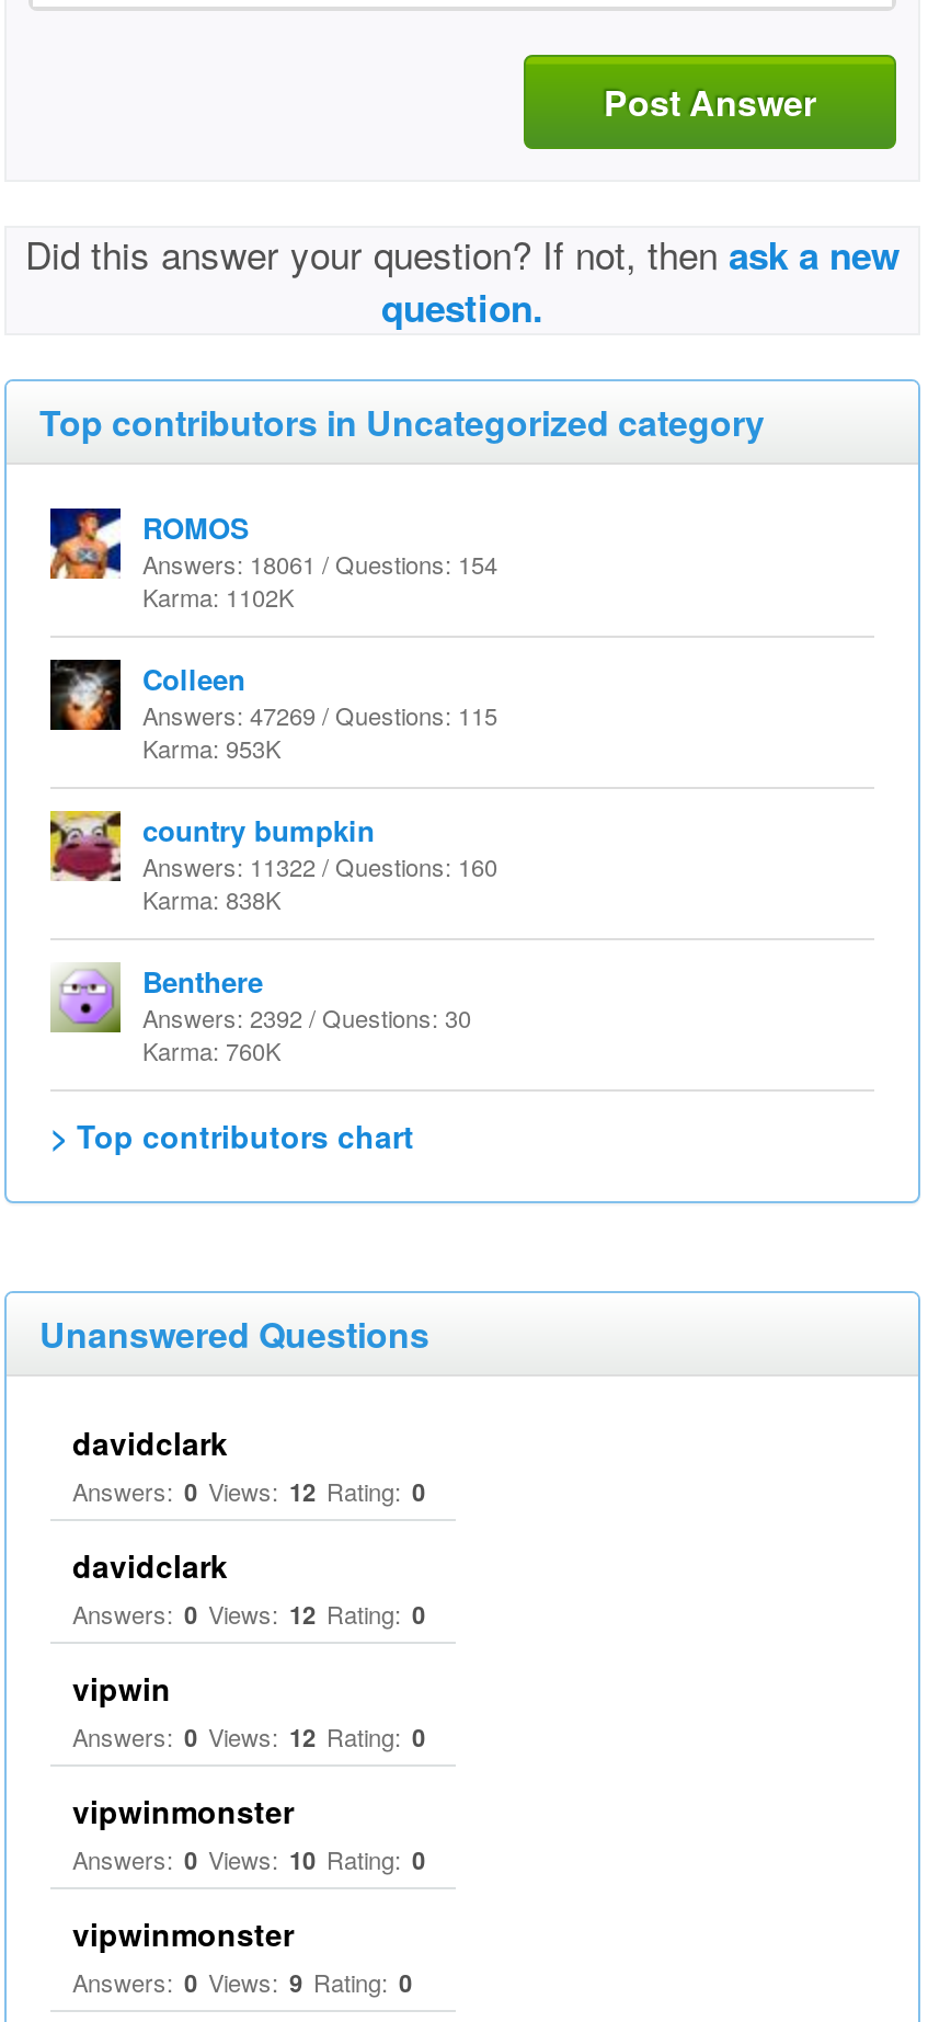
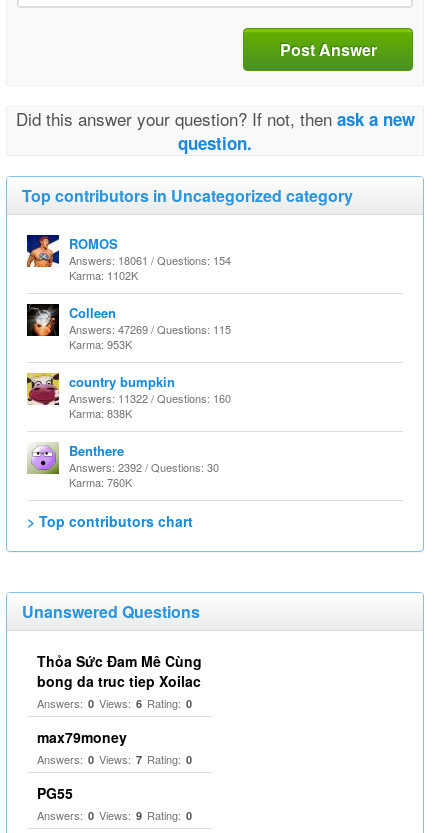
[72,1420,425,1955] davidclark | Answers: 0 Views: 12 Rating: 0 | davidclark | Answers: 0 Views: 12 Rating: 0 | vipwin | Answers: 0 Views: 12 Rating: 0 | vipwinmonster | Answers: 0 Views: 10 Rating: 0 | vipwinmonster -> [37,651,202,803] Thỏa Sức Đam Mê Cùng | bong da truc tiep Xoilac | Answers: 0 Views: 6 Rating: 0 | max79money | Answers: 0 Views: 7 Rating: 0 | PG55

